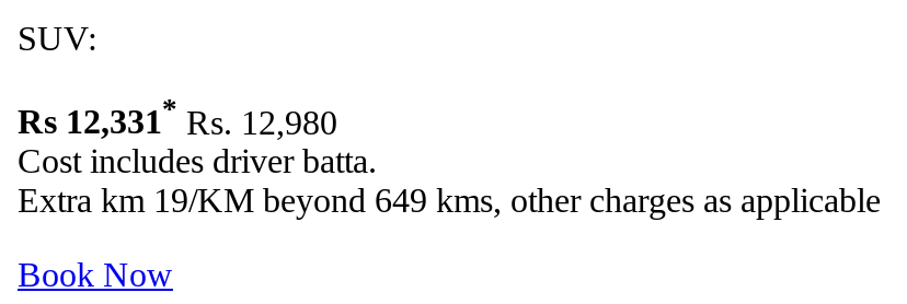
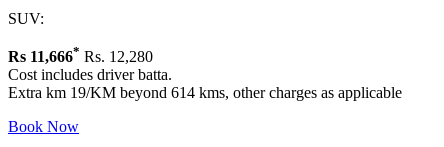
[18,93,337,140] Rs 12,331* Rs. 12,980 -> [8,43,153,65] Rs 11,666* Rs. 12,280
[18,181,881,218] Extra km 19/KM beyond 649 kms, other charges as applicable -> [8,84,402,101] Extra km 19/KM beyond 614 kms, other charges as applicable

